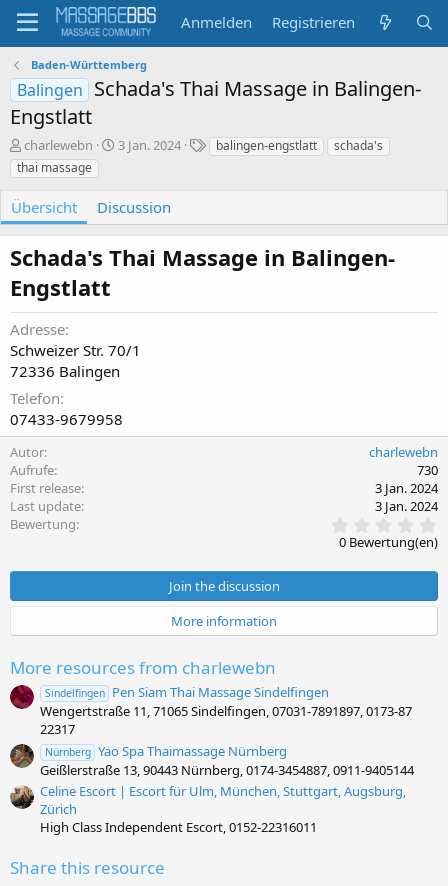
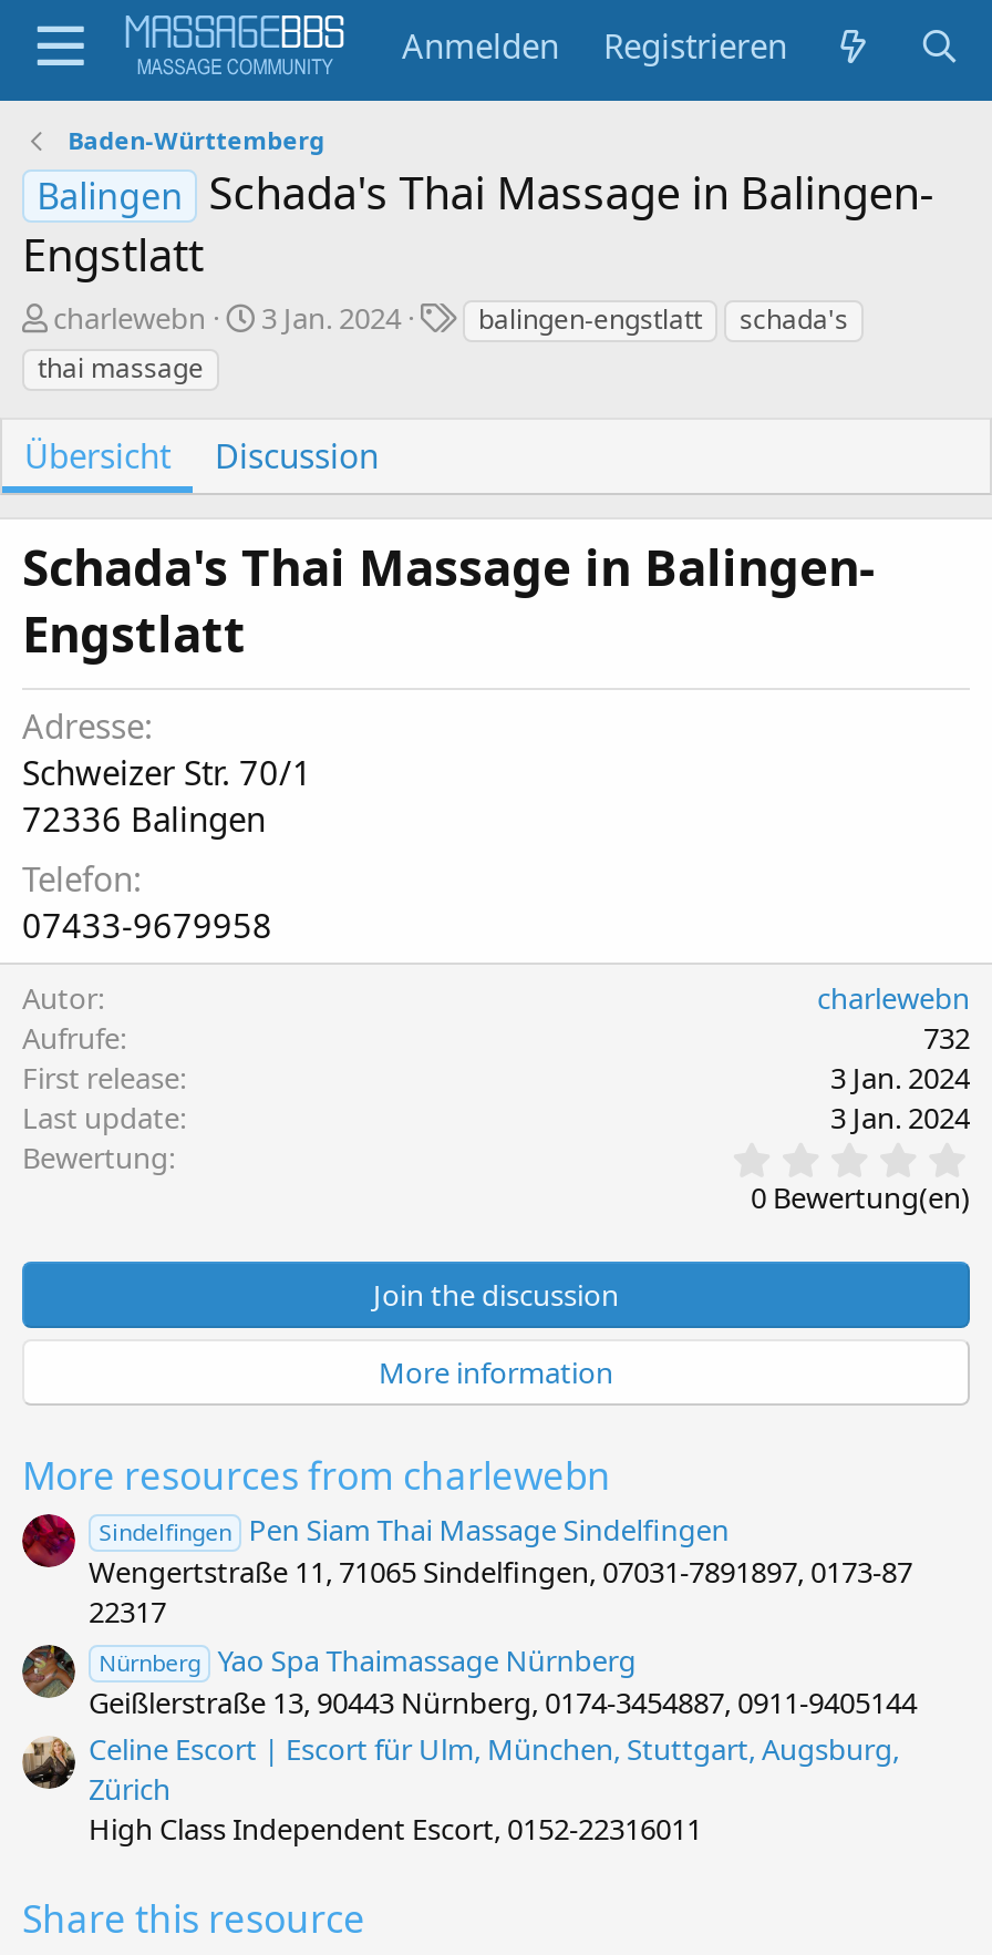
[417,461,438,479] 730 -> [923,1019,970,1058] 732

